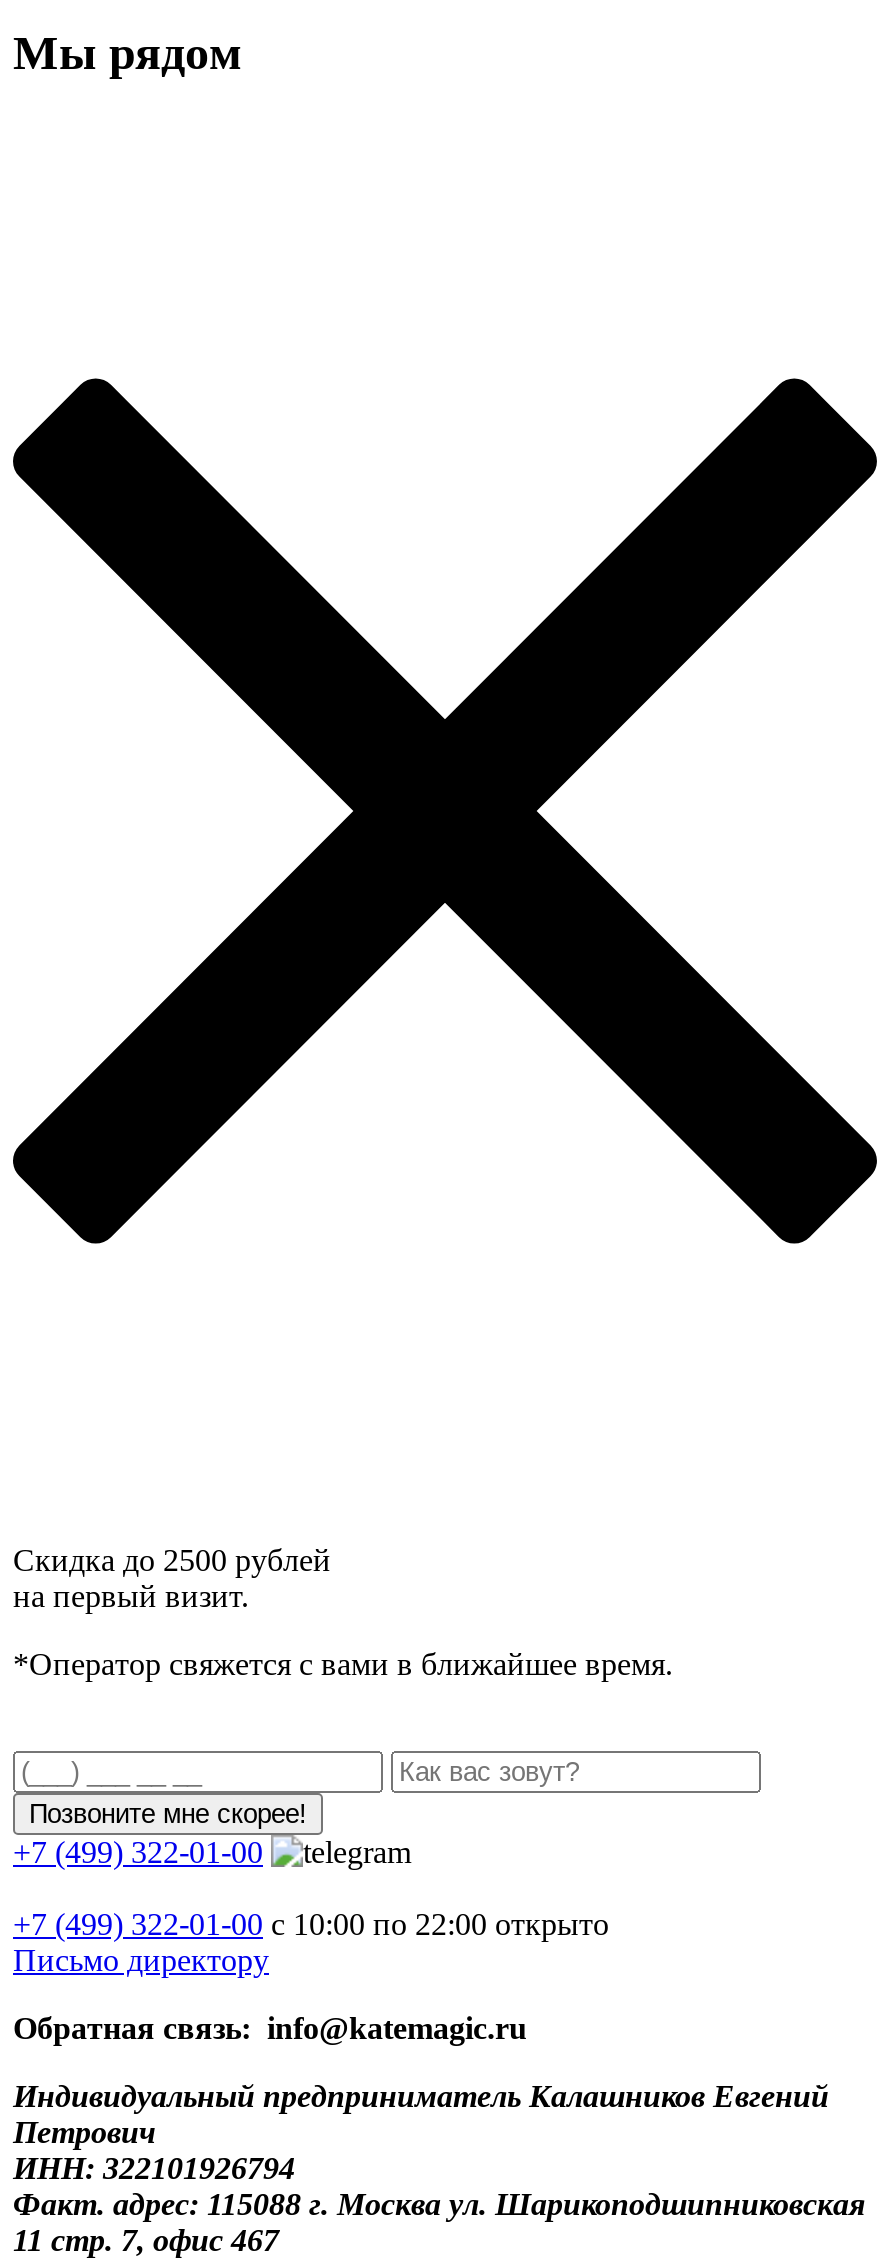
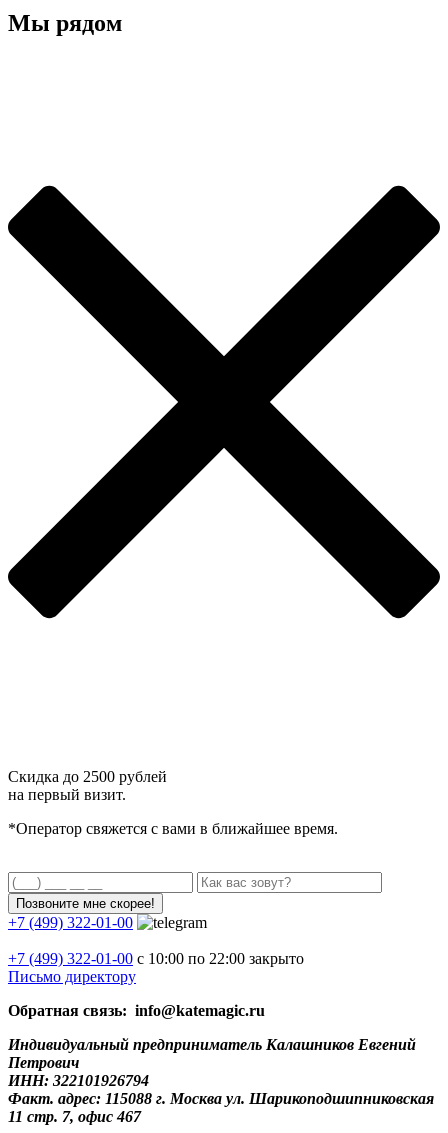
[13,1906,609,1940] +7 (499) 322-01-00 с 10:00 по 22:00 открыто -> [8,950,304,967] +7 (499) 322-01-00 с 10:00 по 22:00 закрыто

